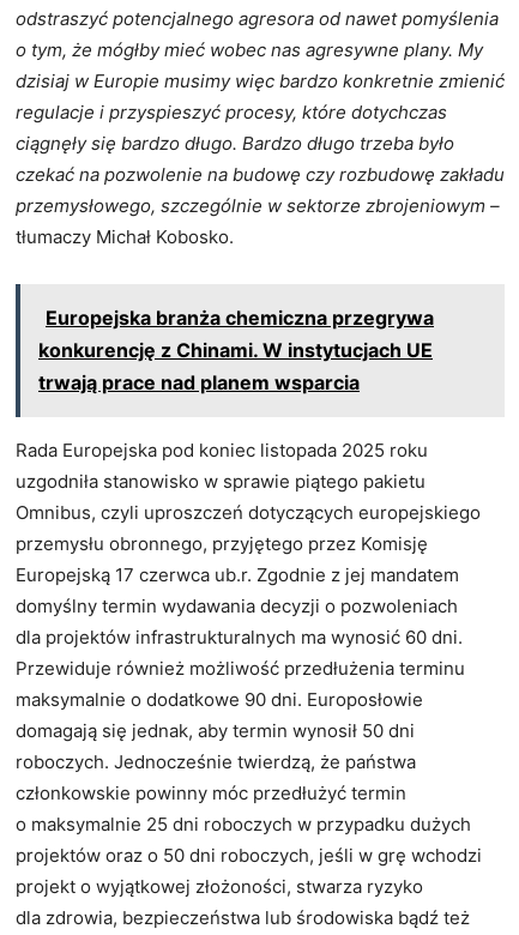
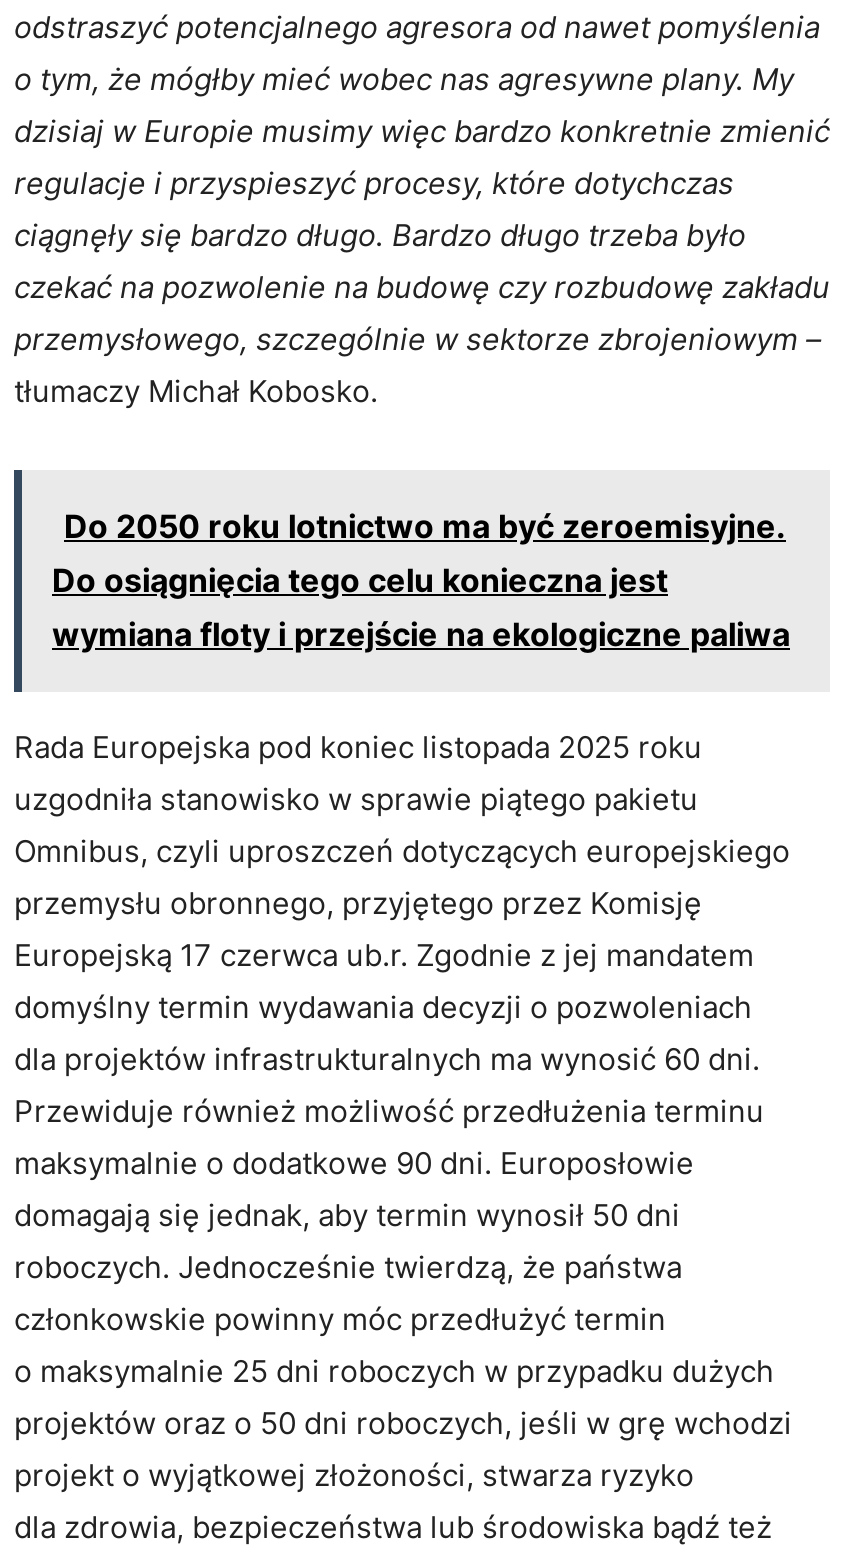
[38,305,434,394] Europejska branża chemiczna przegrywa | konkurencję z Chinami. W instytucjach UE | trwają prace nad planem wsparcia -> [52,507,790,655] Do 2050 roku lotnictwo ma być zeroemisyjne. | Do osiągnięcia tego celu konieczna jest | wymiana floty i przejście na ekologiczne paliwa

